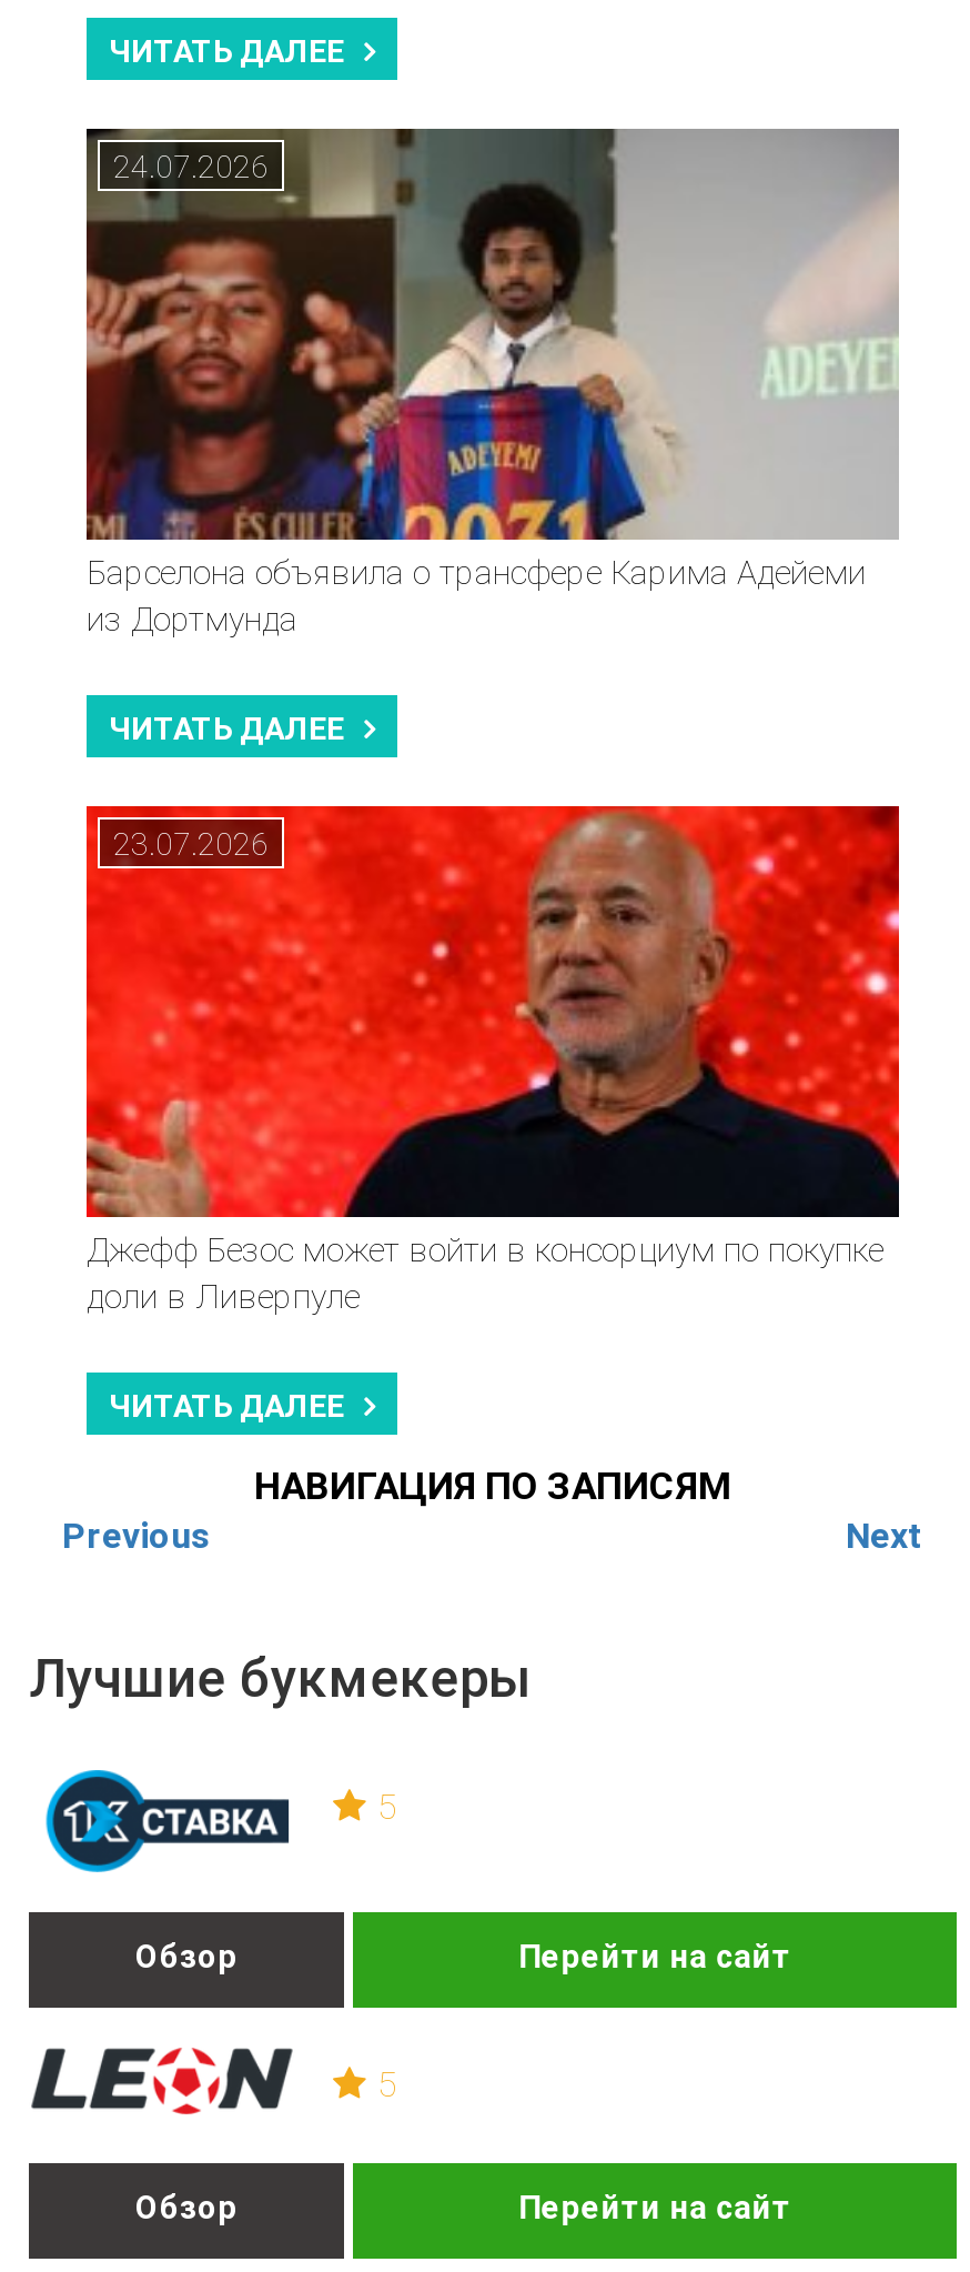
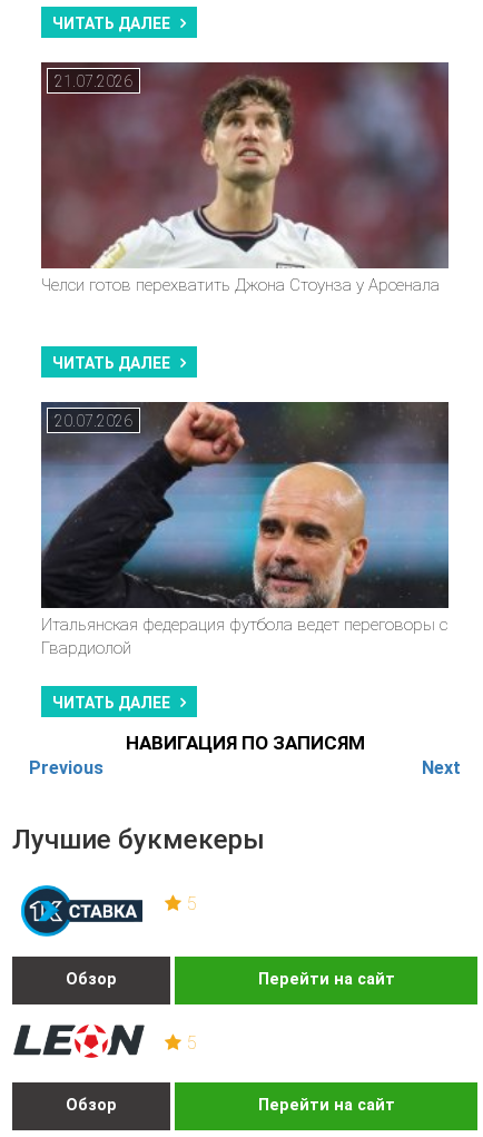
[87,129,899,537] [image] | 24.07.2026 -> [41,62,450,267] [image] | 21.07.2026
[87,554,866,641] Барселона объявила о трансфере Карима Адейеми | из Дортмунда -> [41,276,440,296] Челси готов перехватить Джона Стоунза у Арсенала
[84,804,901,1215] [image] | 23.07.2026 -> [40,401,450,607] [image] | 20.07.2026
[87,1231,883,1318] Джефф Безос может войти в консорциум по покупке | доли в Ливерпуле -> [41,615,447,659] Итальянская федерация футбола ведет переговоры с | Гвардиолой

